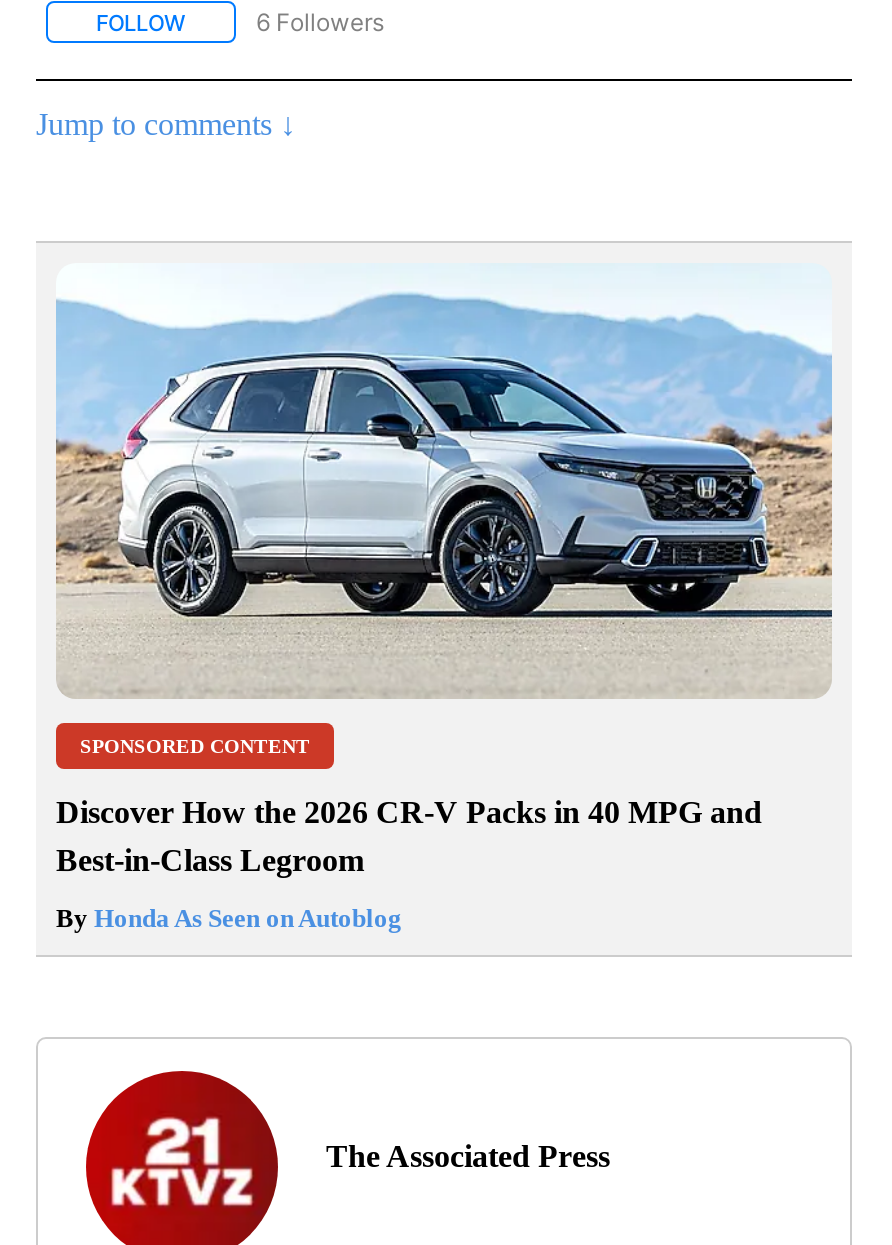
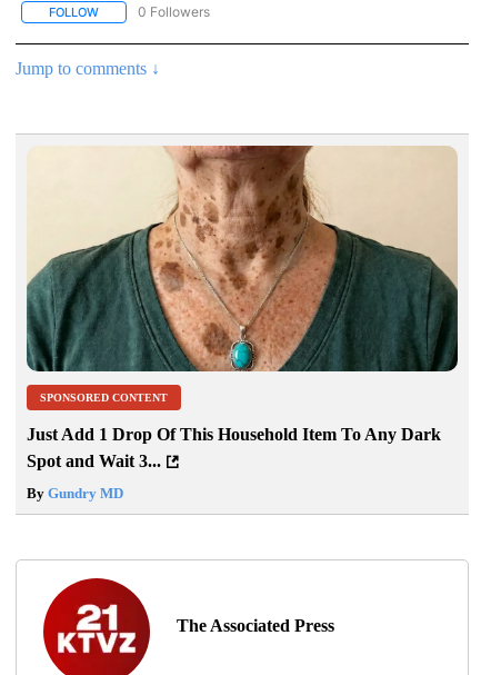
[54,292,832,700] [image] -> [26,145,459,373] [image]
[56,796,762,878] Discover How the 2026 CR-V Packs in 40 MPG and | Best-in-Class Legroom -> [27,425,441,470] Just Add 1 Drop Of This Household Item To Any Dark | Spot and Wait 3...
[56,904,402,934] By Honda As Seen on Autoblog -> [27,485,123,502] By Gundry MD

